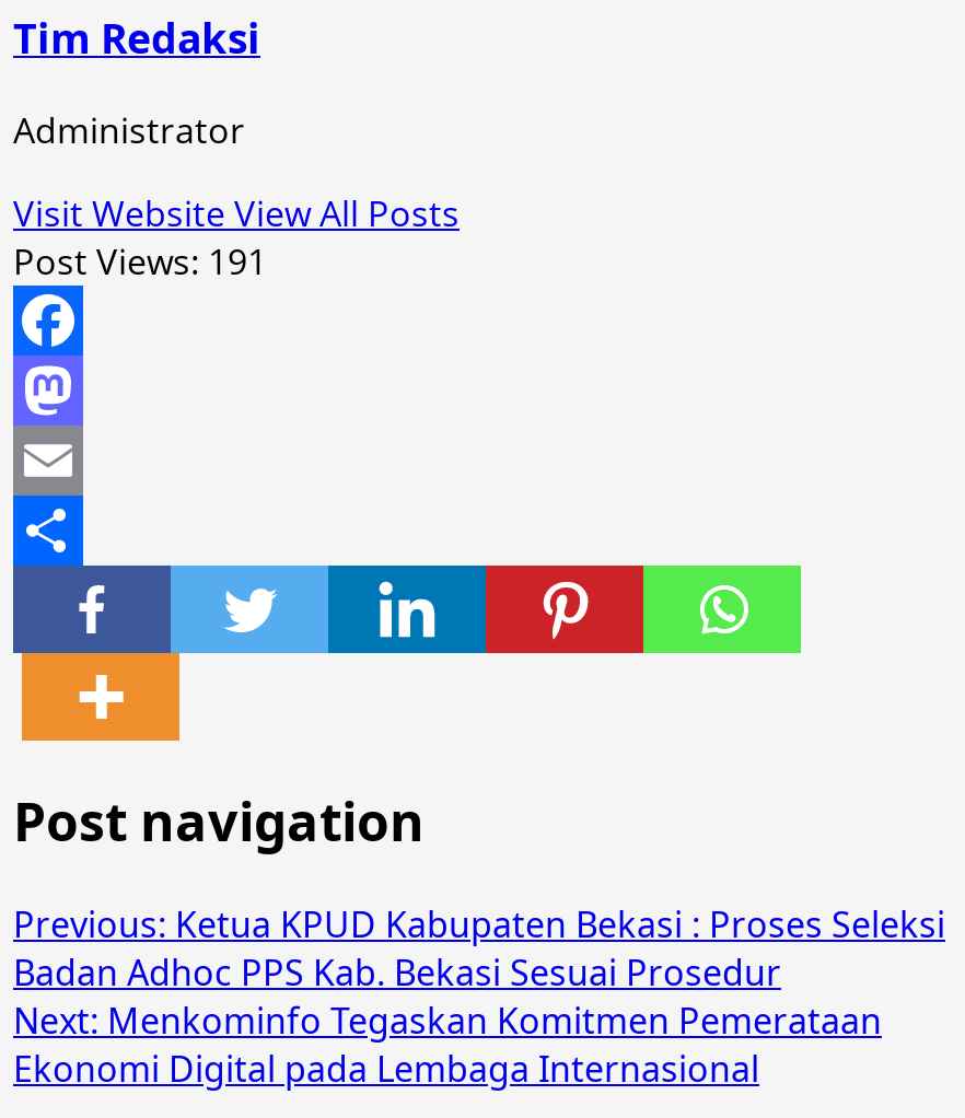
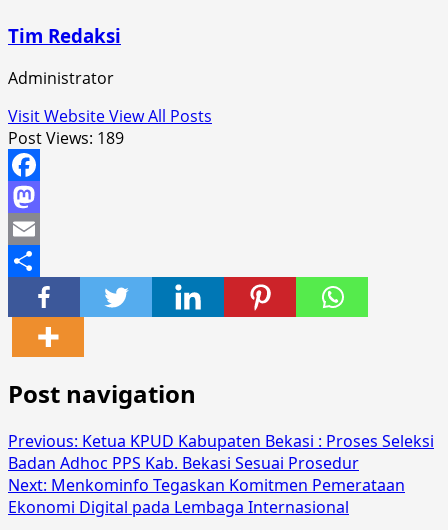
[13,237,267,286] Post Views: 191 -> [8,127,124,149] Post Views: 189

